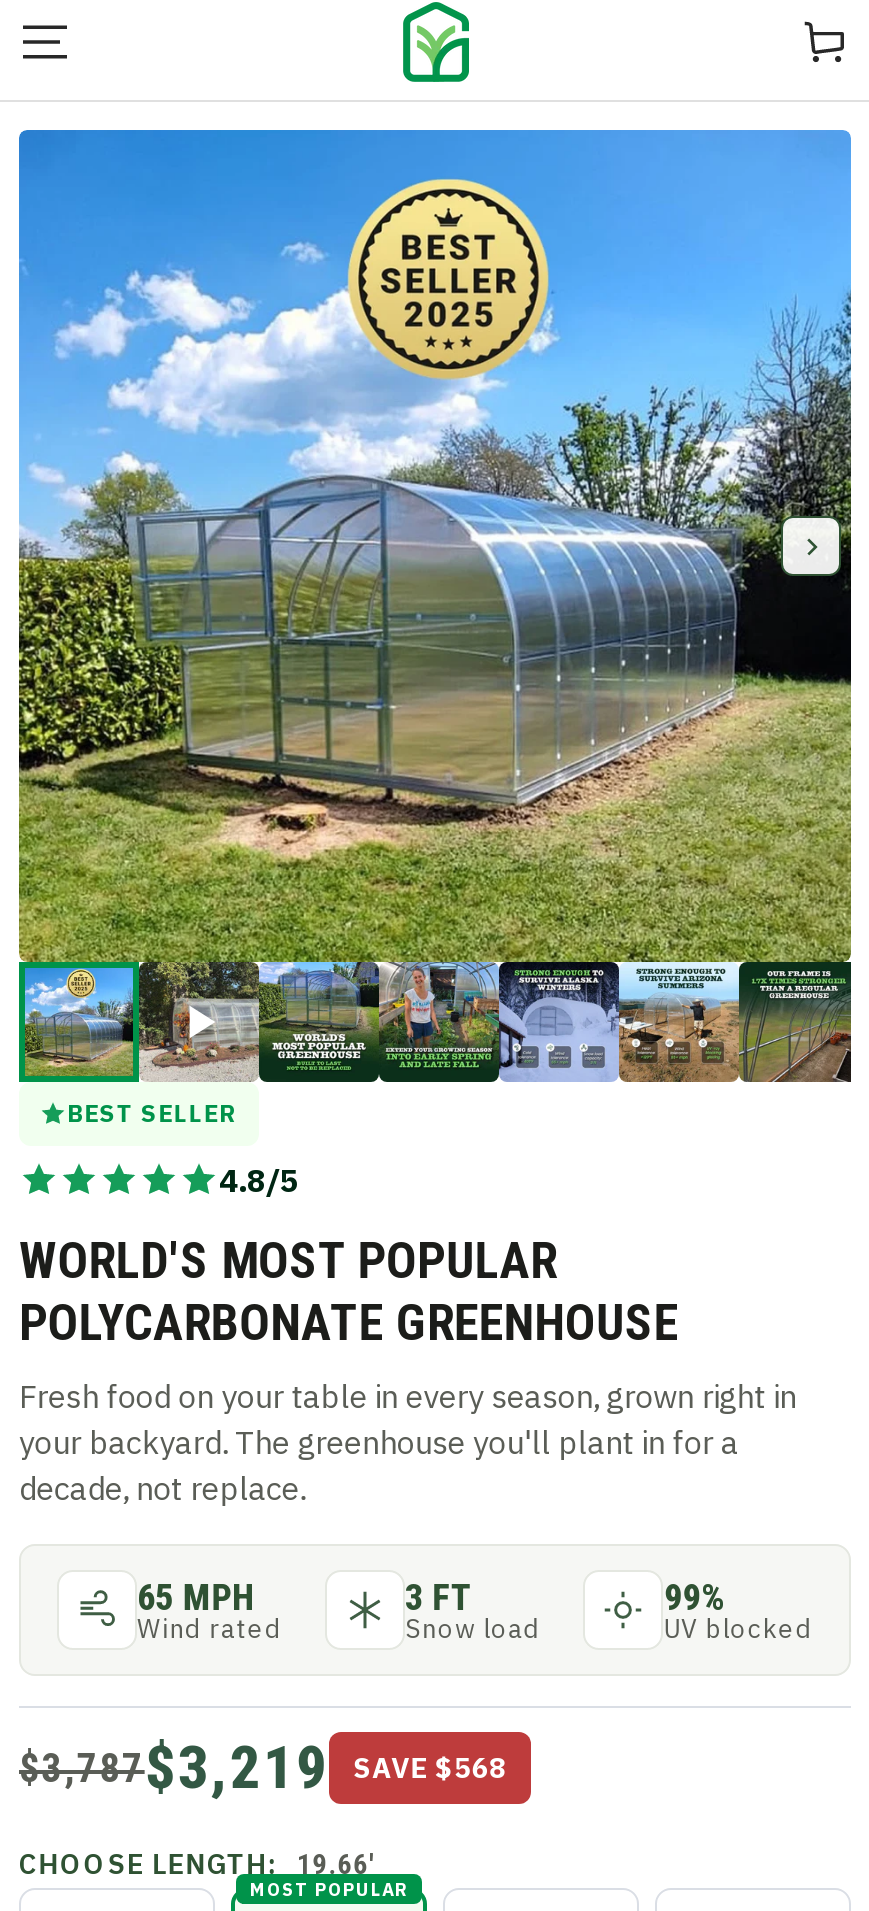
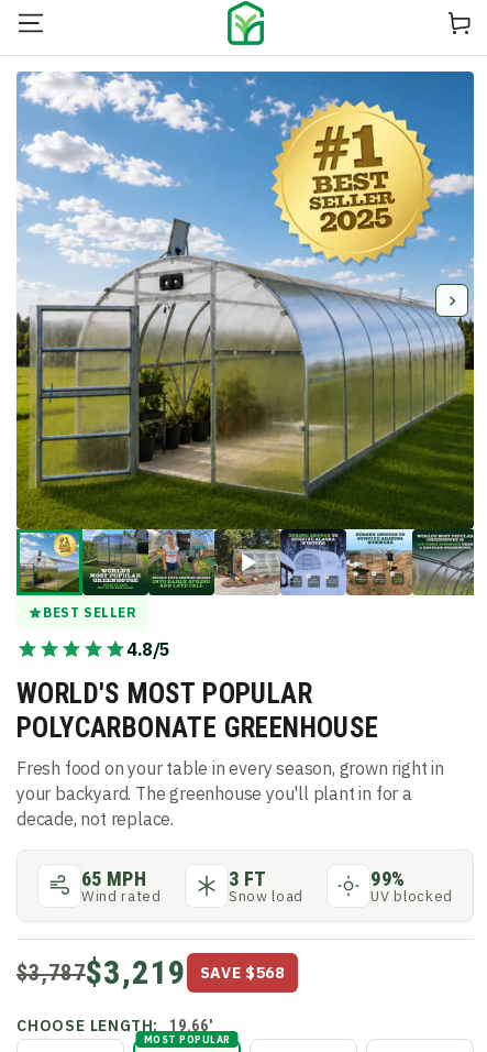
[17,128,853,1084] [image] -> [15,72,475,596] [image]

